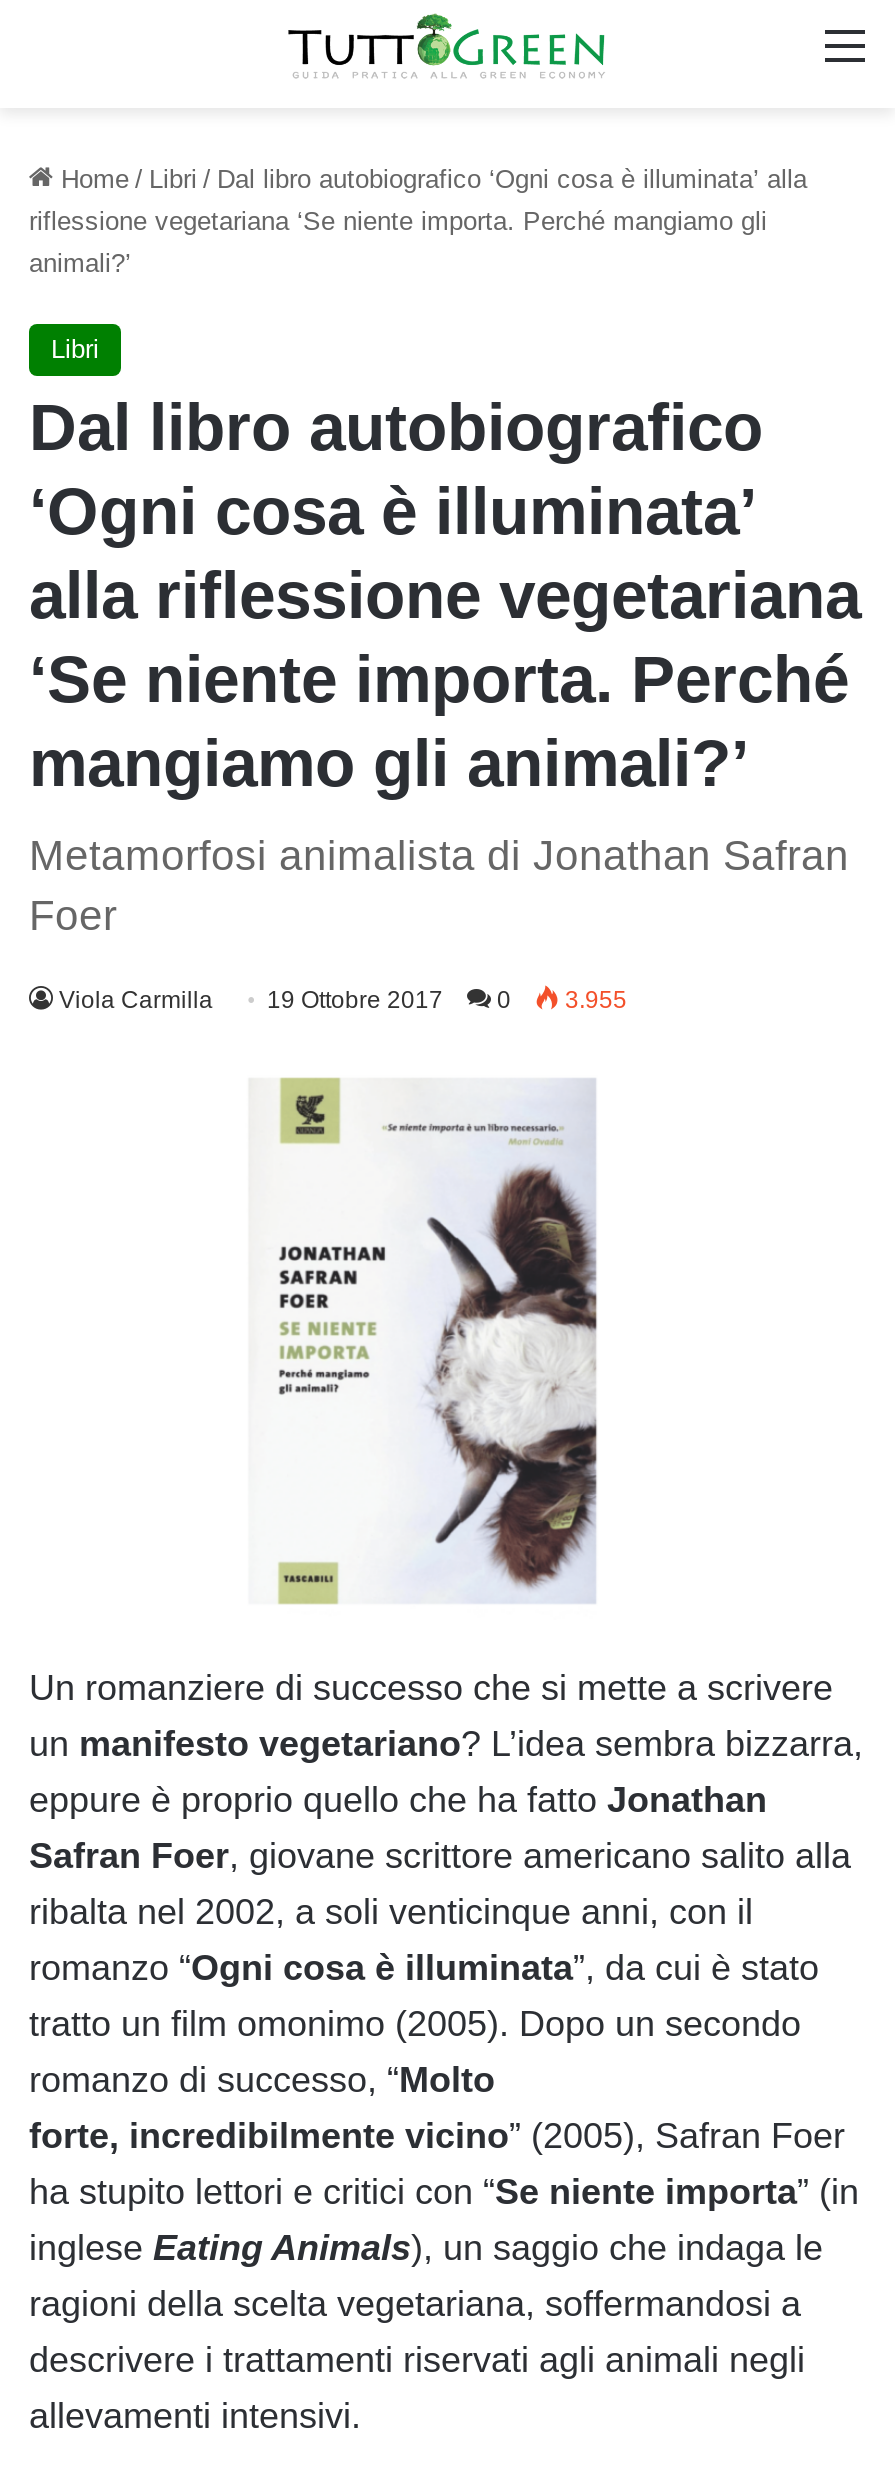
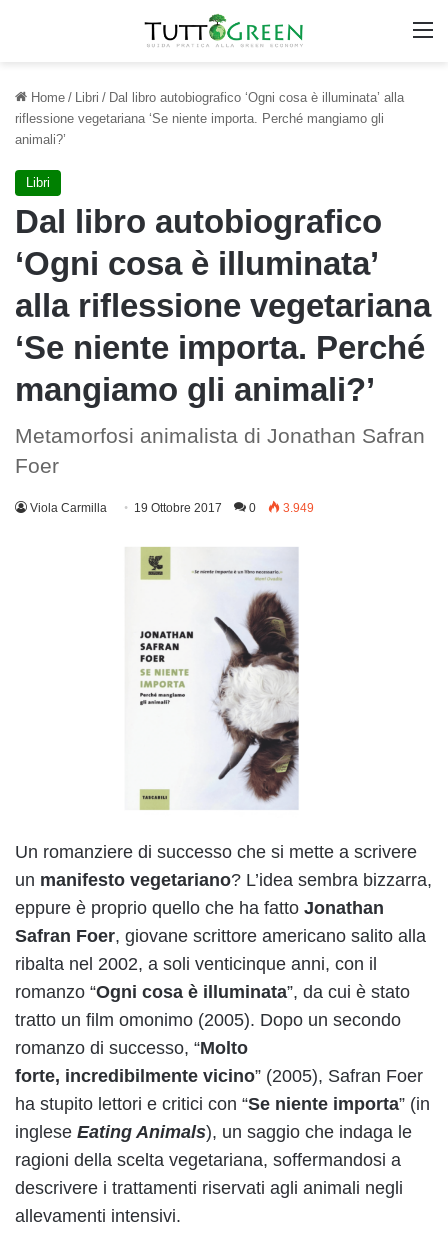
[59,987,627,1015] Viola Carmilla 19 Ottobre 2017 0 3.955 -> [30,501,314,515] Viola Carmilla 19 Ottobre 2017 0 3.949

